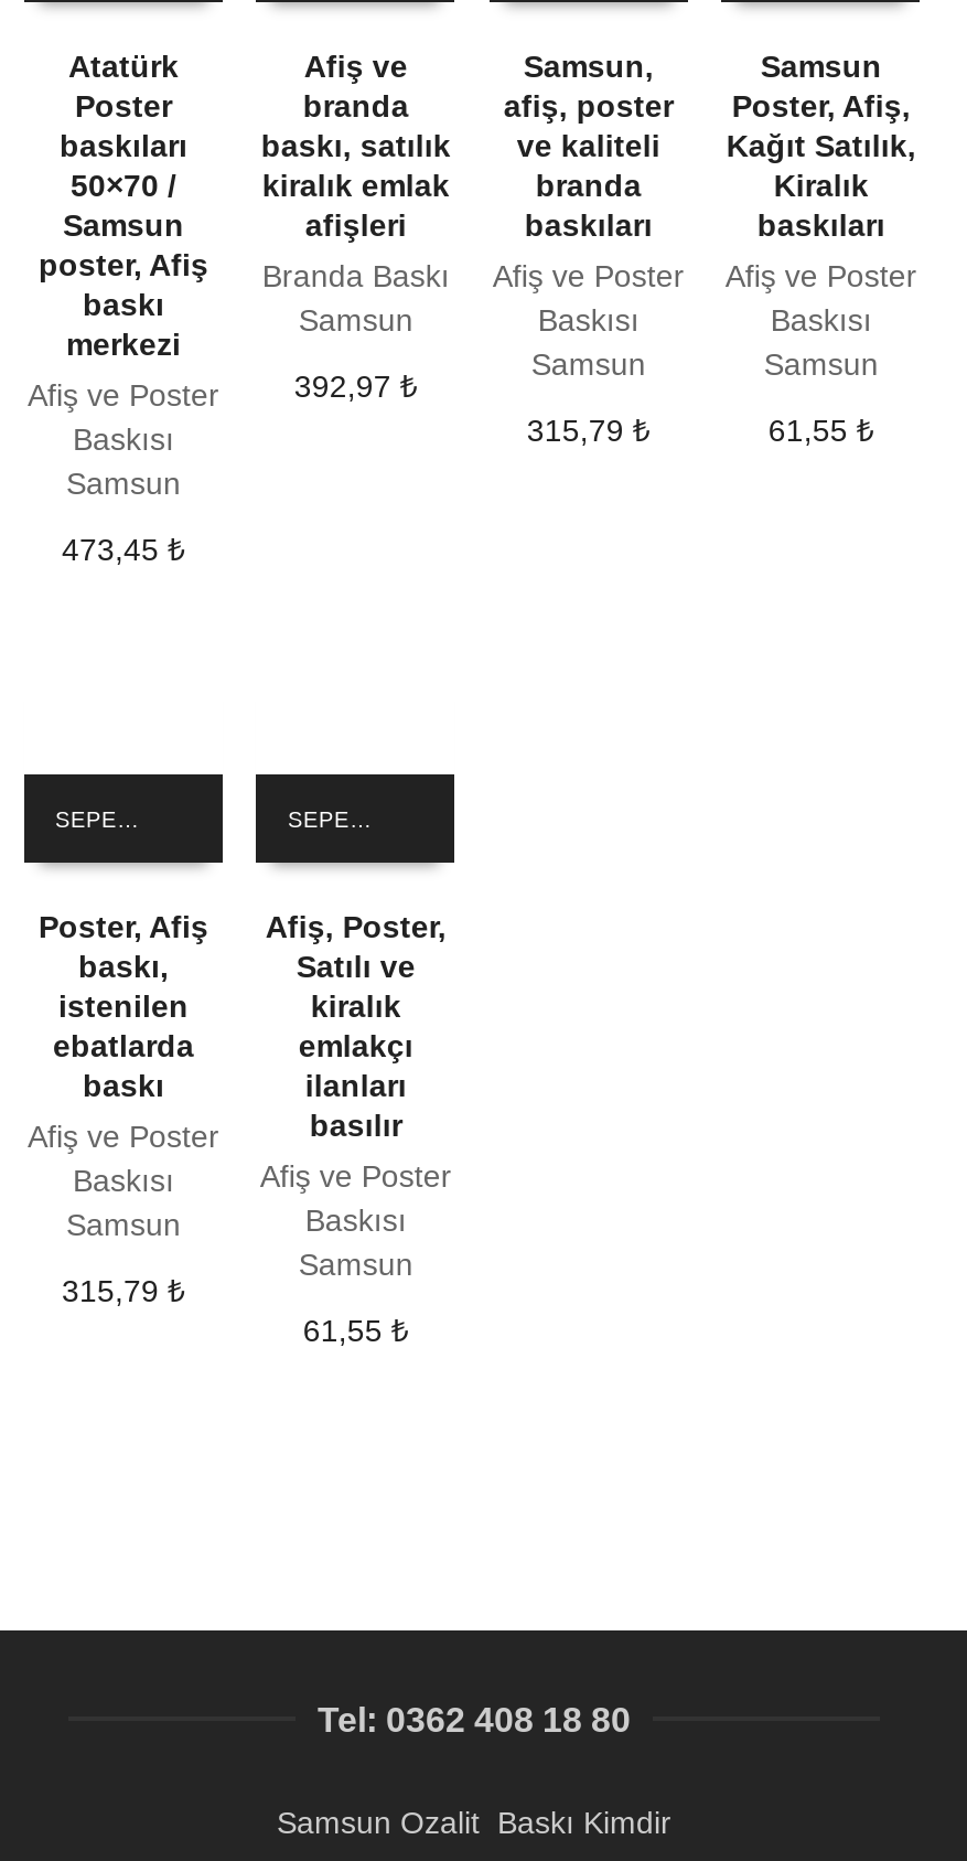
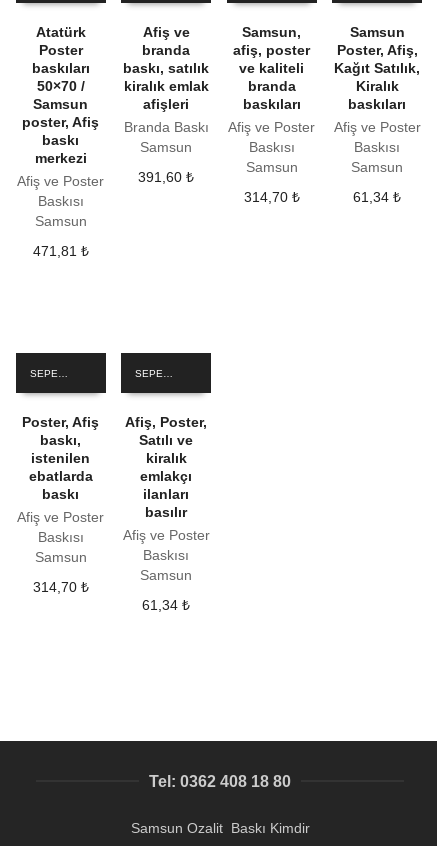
[294,369,418,404] 392,97 ₺ -> [138,169,194,185] 391,60 ₺
[527,413,650,449] 315,79 ₺ -> [244,189,300,205] 314,70 ₺
[768,413,874,449] 61,55 ₺ -> [353,189,401,205] 61,34 ₺
[62,532,185,568] 473,45 ₺ -> [33,243,89,259] 471,81 ₺
[62,1273,185,1308] 315,79 ₺ -> [33,579,89,595] 314,70 ₺
[303,1313,409,1348] 61,55 ₺ -> [142,597,190,613] 61,34 ₺

